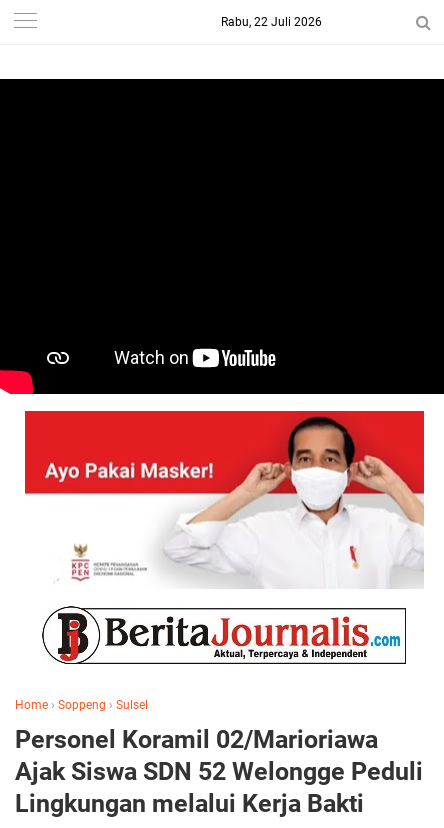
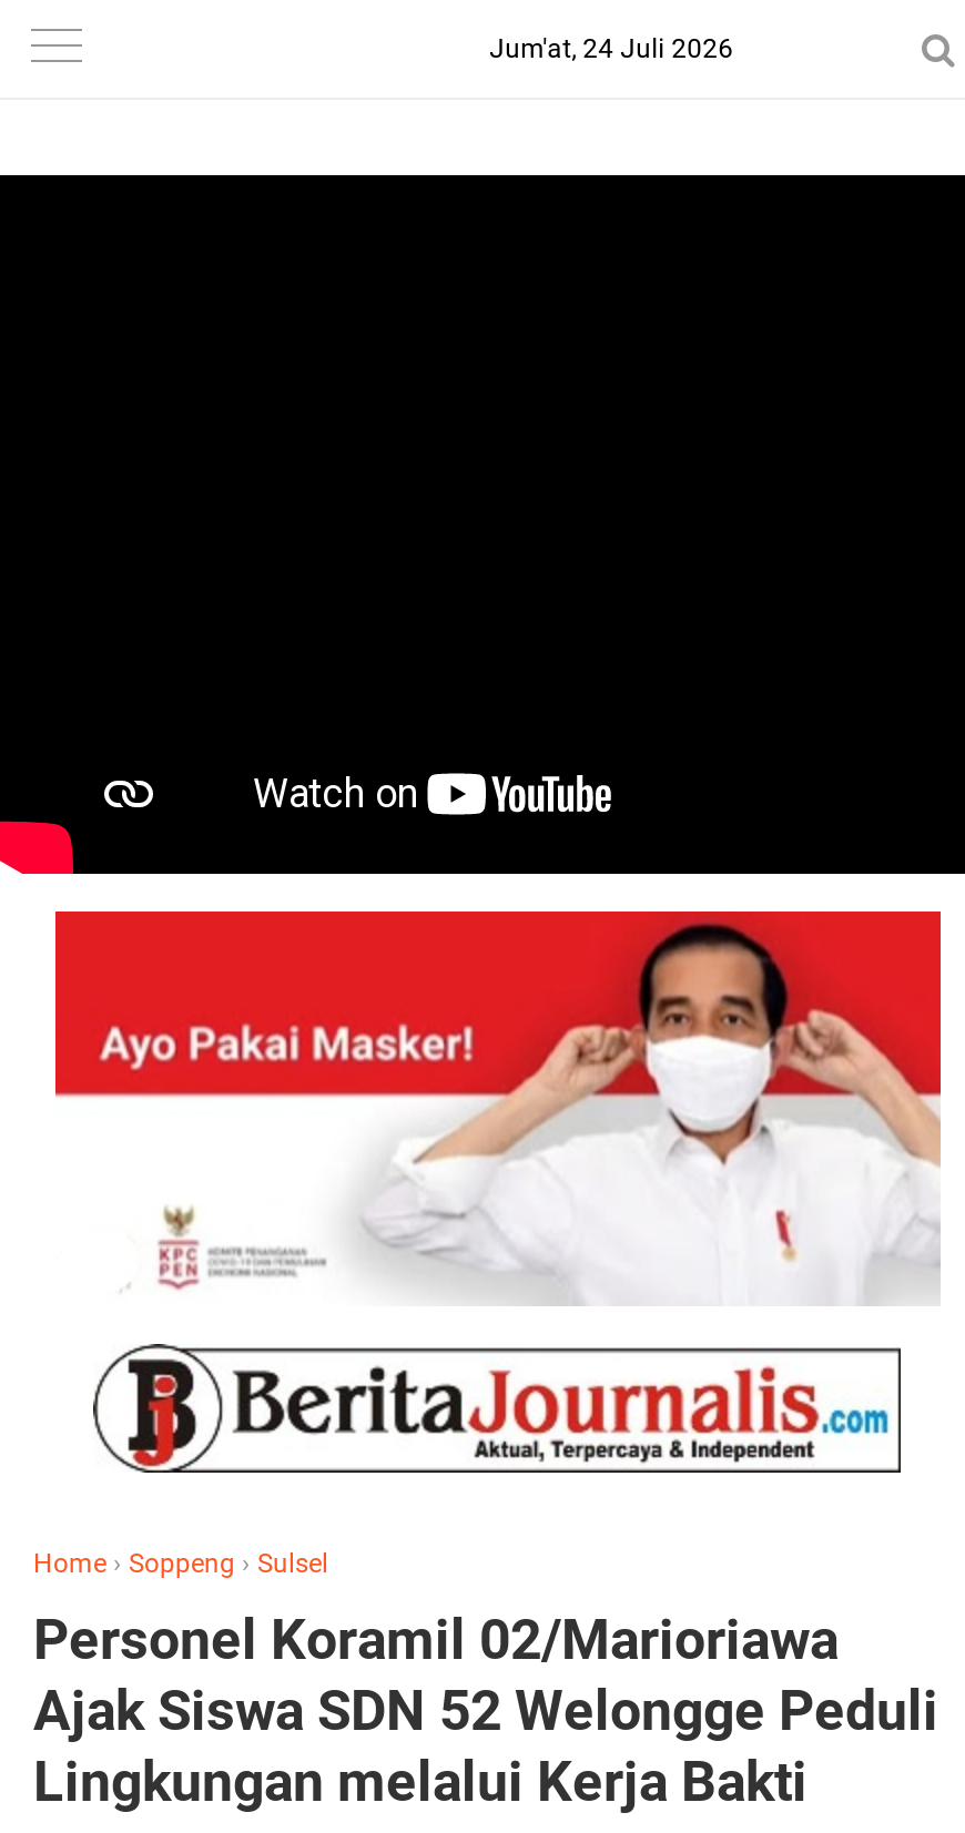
[221,15,322,29] Rabu, 22 Juli 2026 -> [489,33,733,64] Jum'at, 24 Juli 2026

